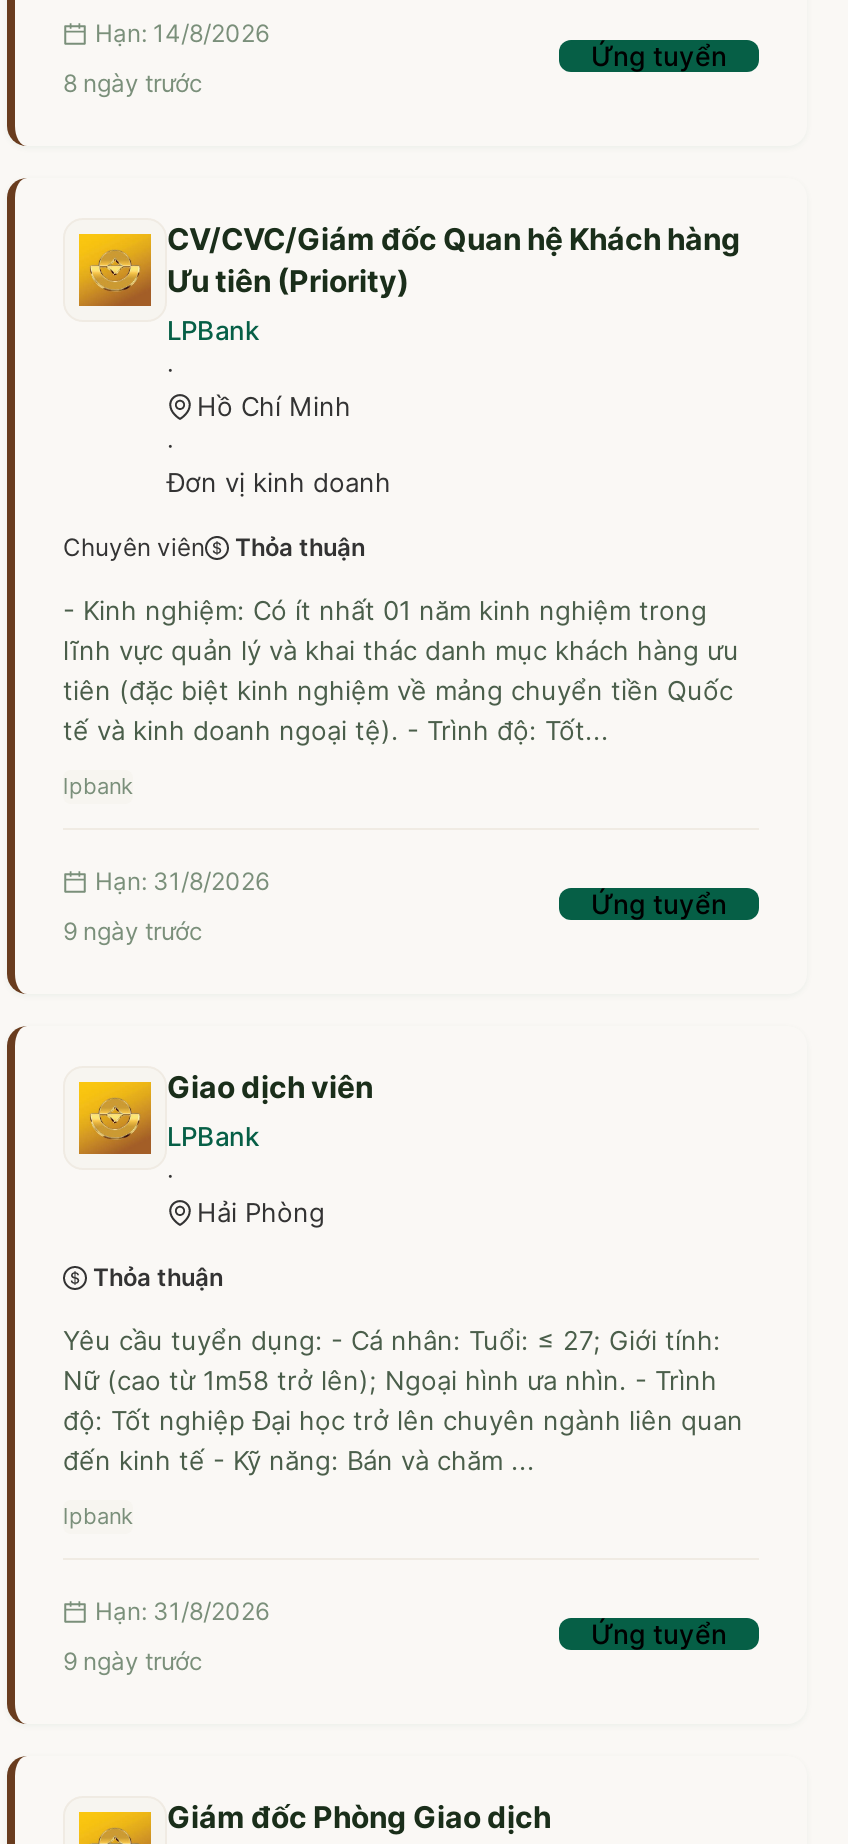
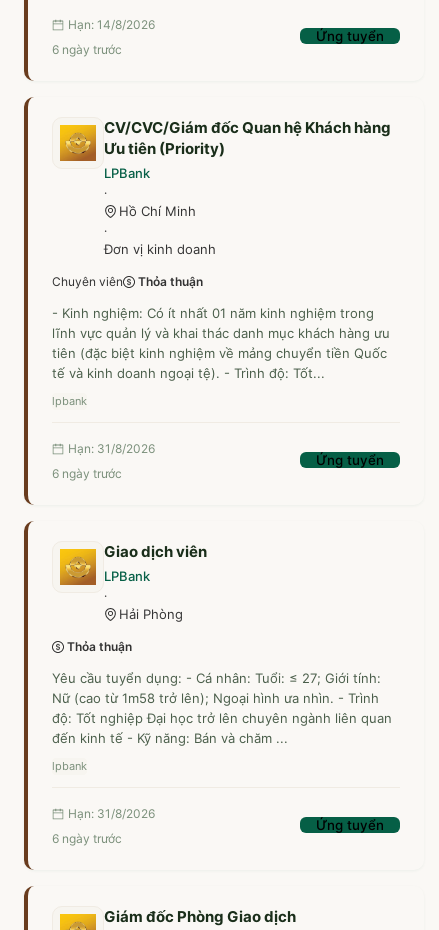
[63,68,203,98] 8 ngày trước -> [52,42,122,57] 6 ngày trước
[63,916,203,946] 9 ngày trước -> [52,466,122,481] 6 ngày trước
[63,1646,203,1676] 9 ngày trước -> [52,831,122,846] 6 ngày trước

